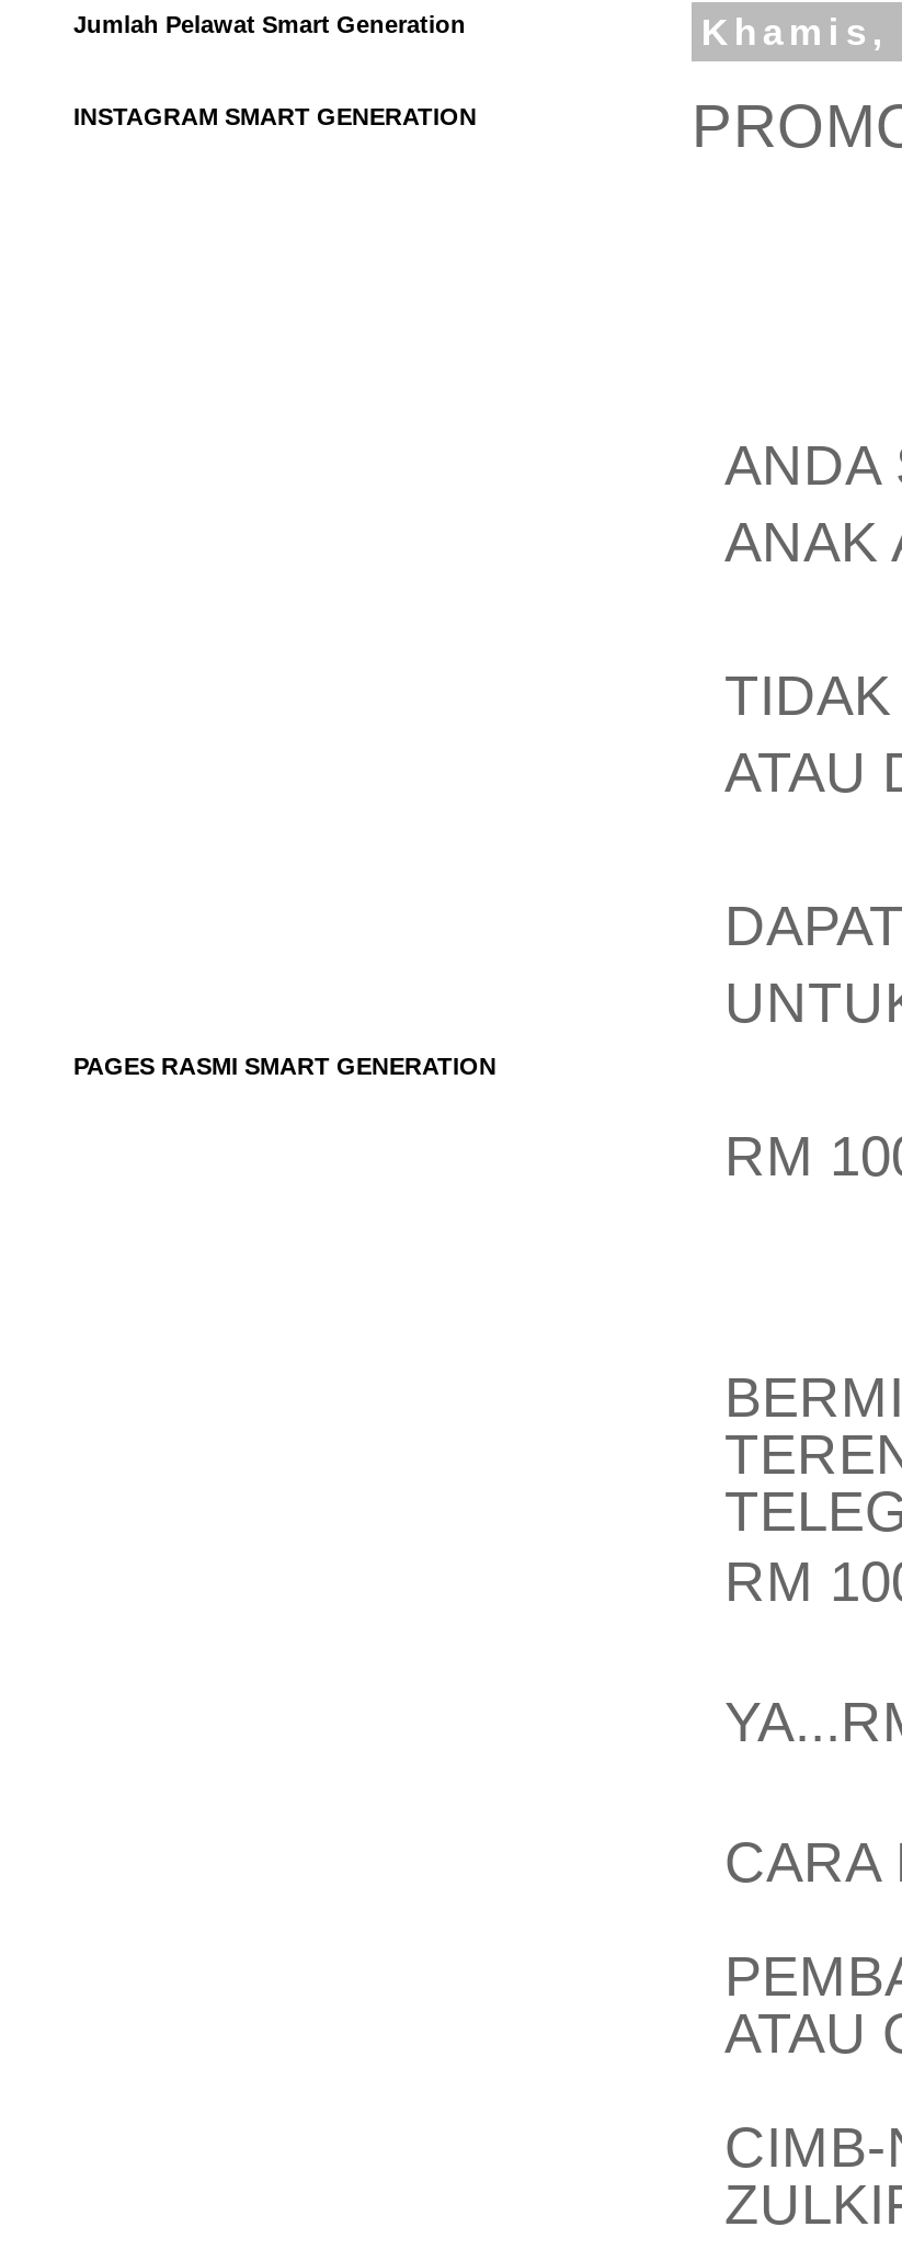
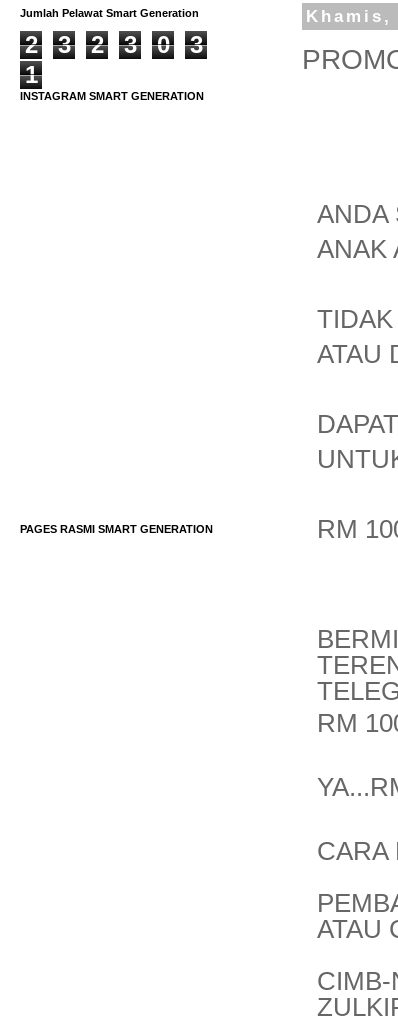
none -> [24,31,202,88] 2 | 3 | 2 | 3 | 0 | 3 | 1
moved [73,103,496,1079] -> [20,90,213,535]: INSTAGRAM SMART GENERATION | PAGES RASMI SMART GENERATION

